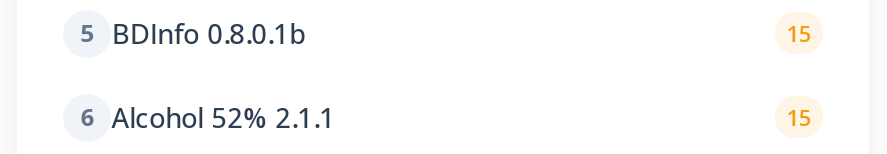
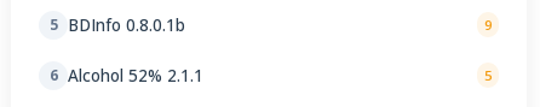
[787,18,811,48] 15 -> [484,16,491,34] 9
[787,102,811,132] 15 -> [484,66,491,84] 5

